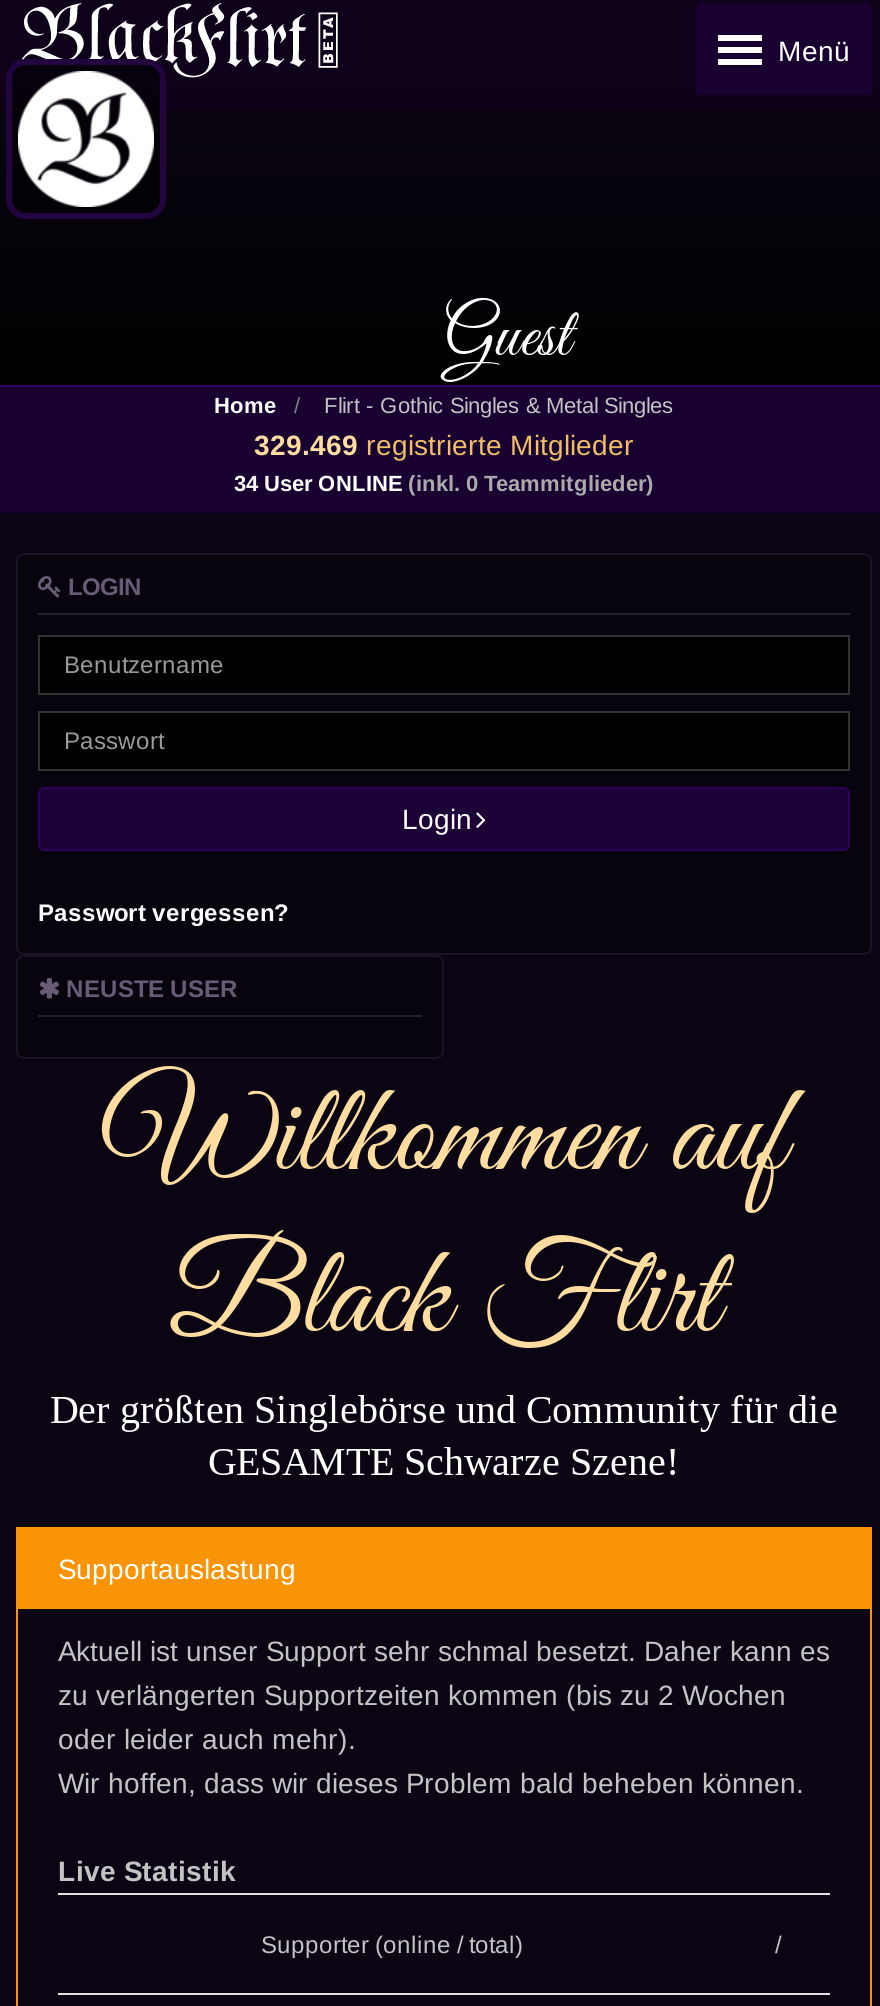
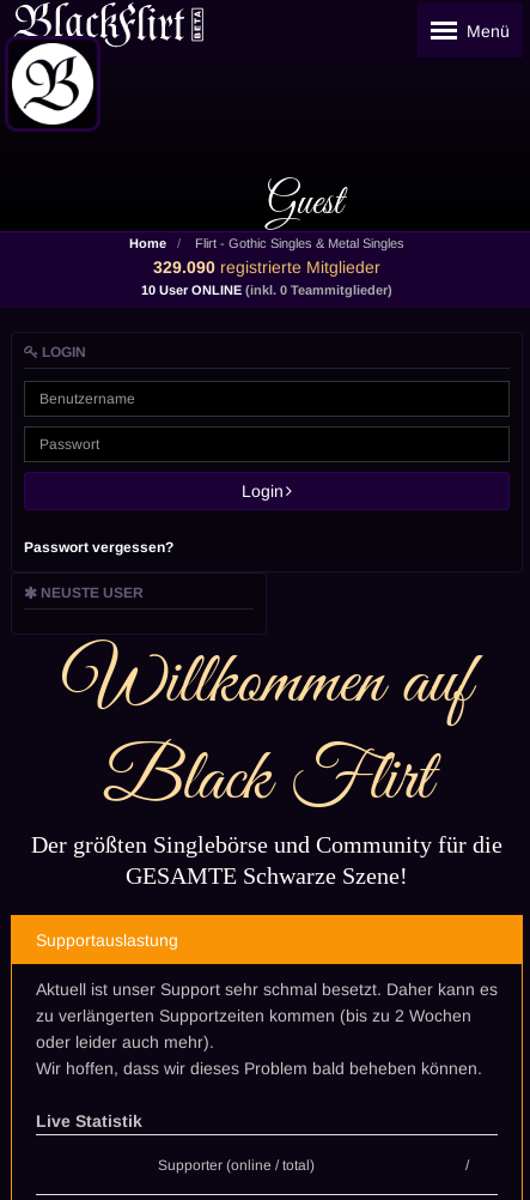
[254,429,634,461] 329.469 registrierte Mitglieder -> [153,257,380,277] 329.090 registrierte Mitglieder
[234,471,654,495] 34 User ONLINE (inkl. 0 Teammitglieder) -> [141,283,392,297] 10 User ONLINE (inkl. 0 Teammitglieder)

